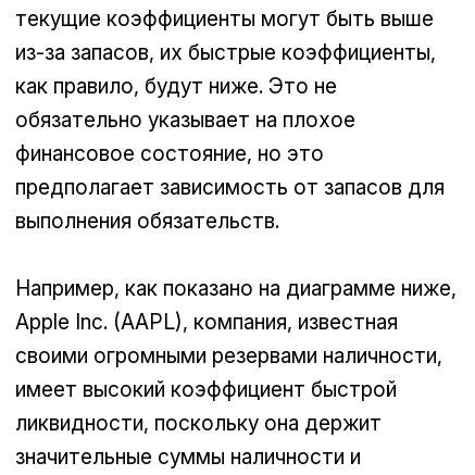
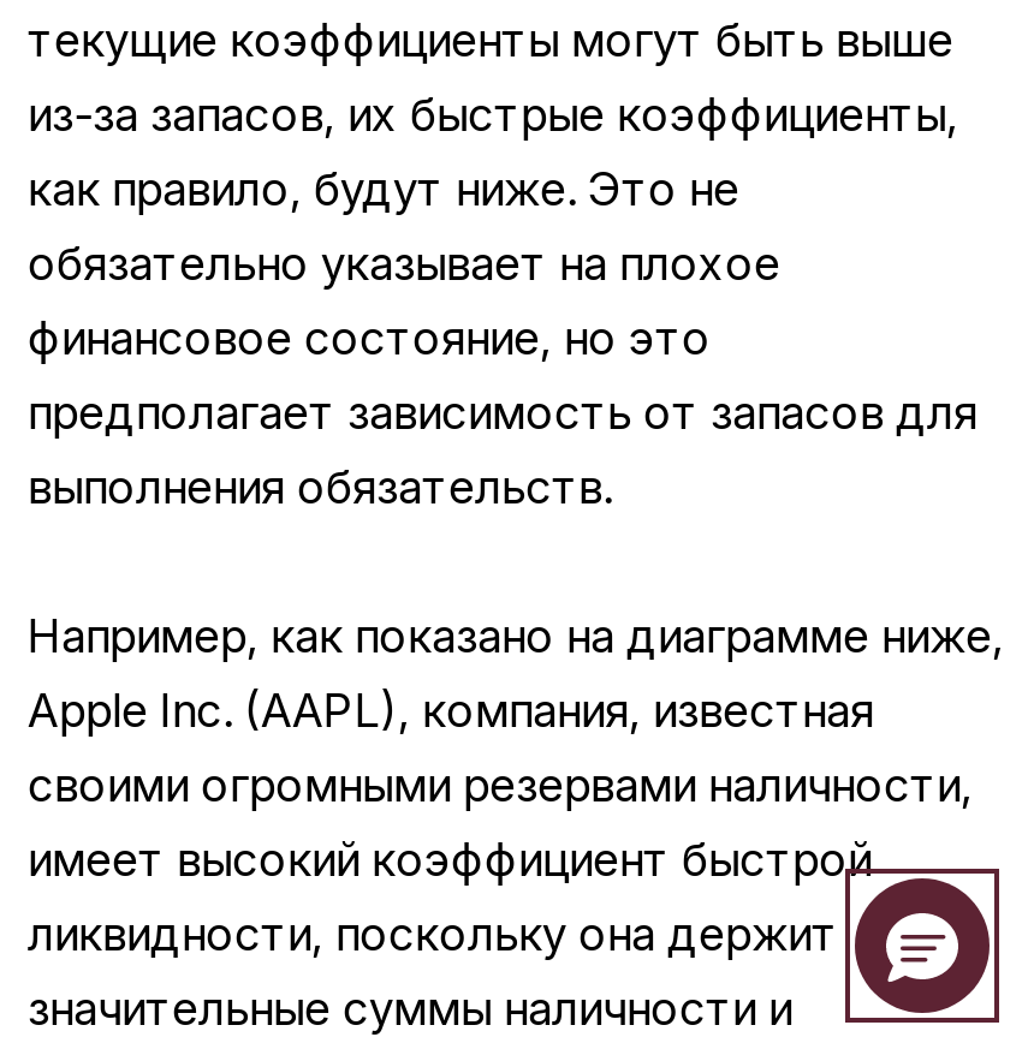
none -> [843,866,1002,1025] [image]

